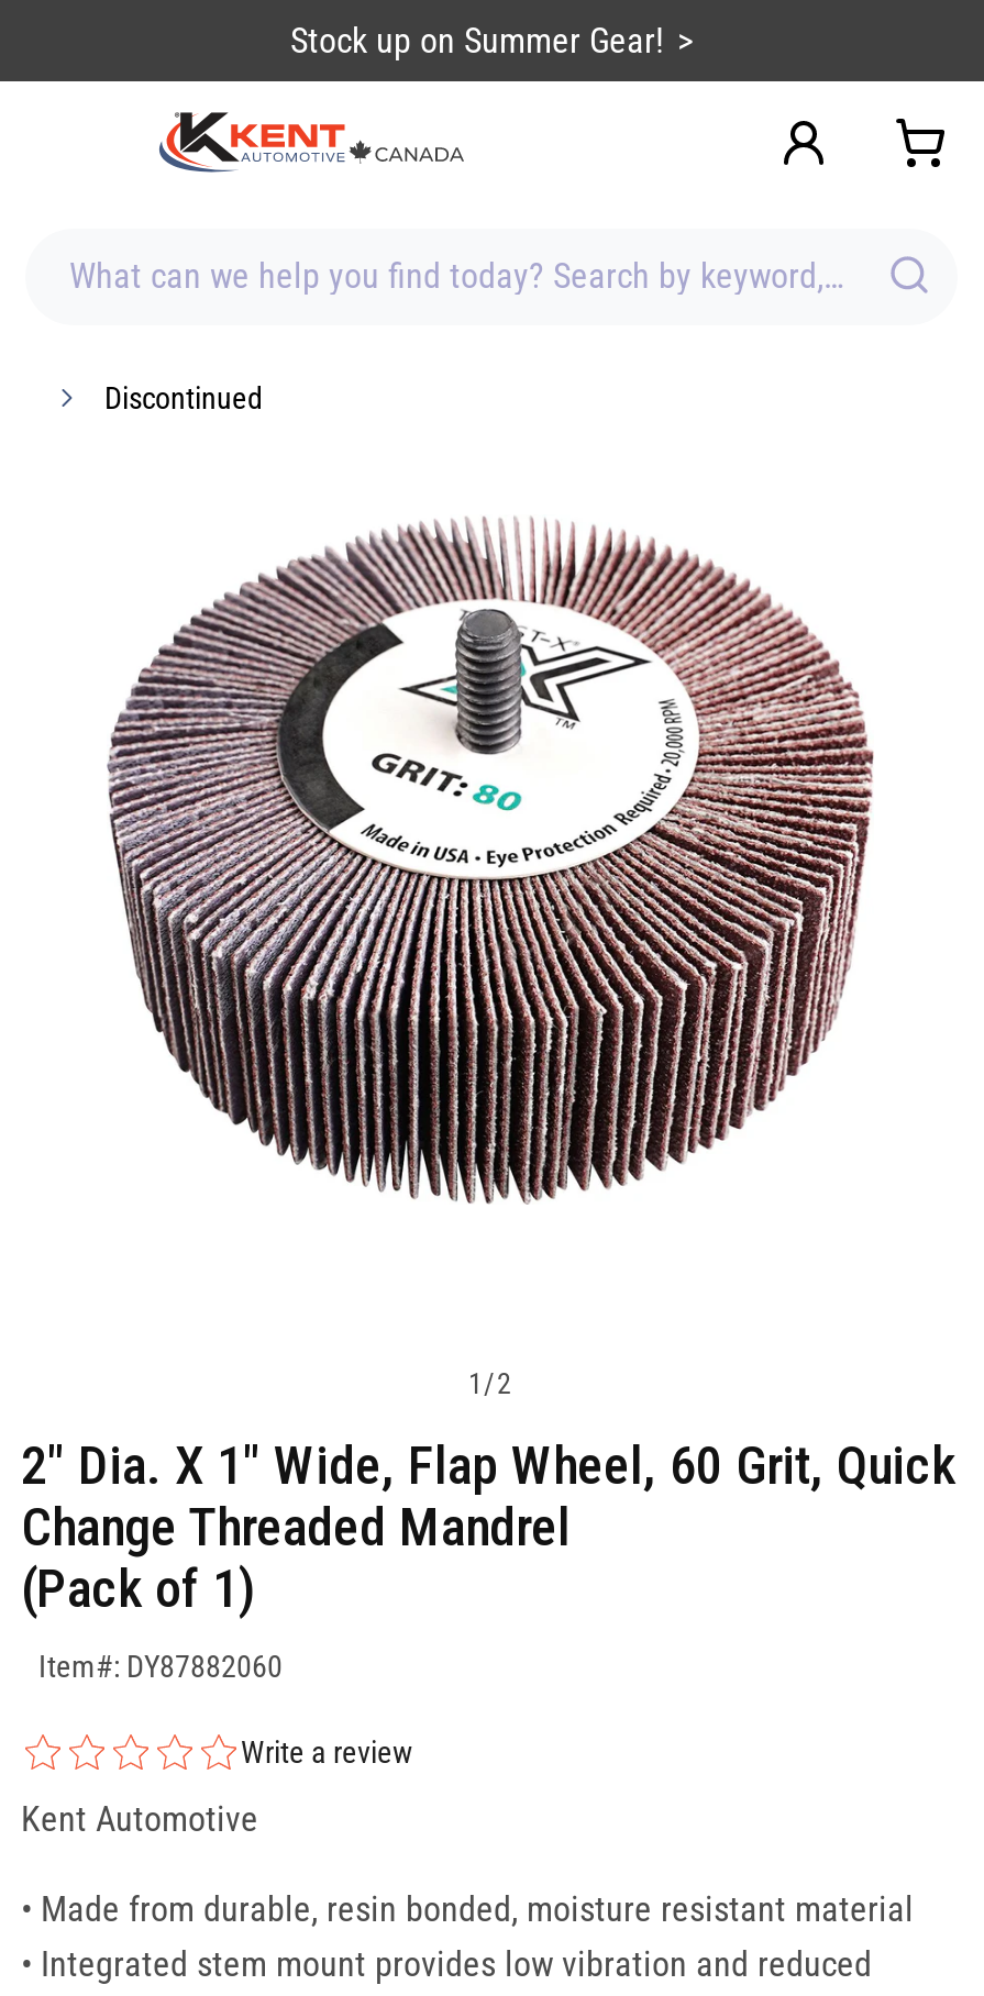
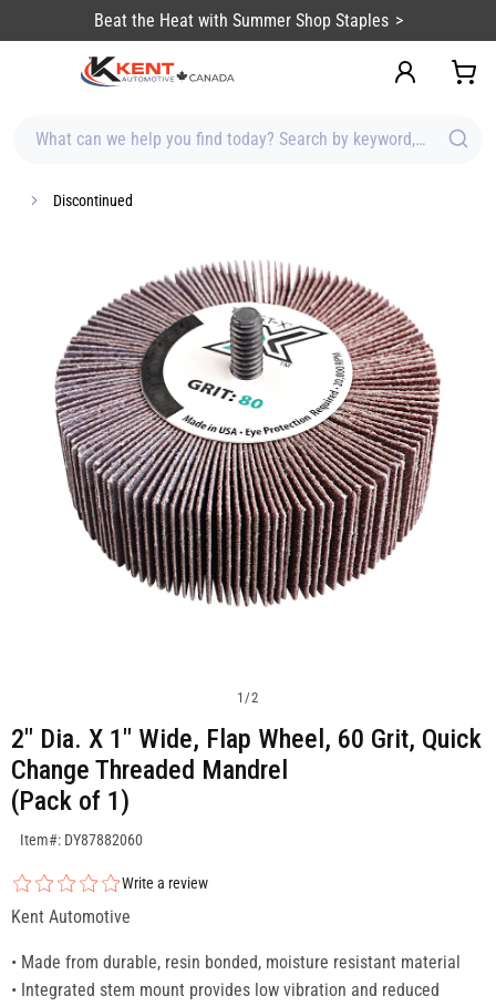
[290,20,664,62] Stock up on Summer Gear! -> [94,10,388,31] Beat the Heat with Summer Shop Staples

